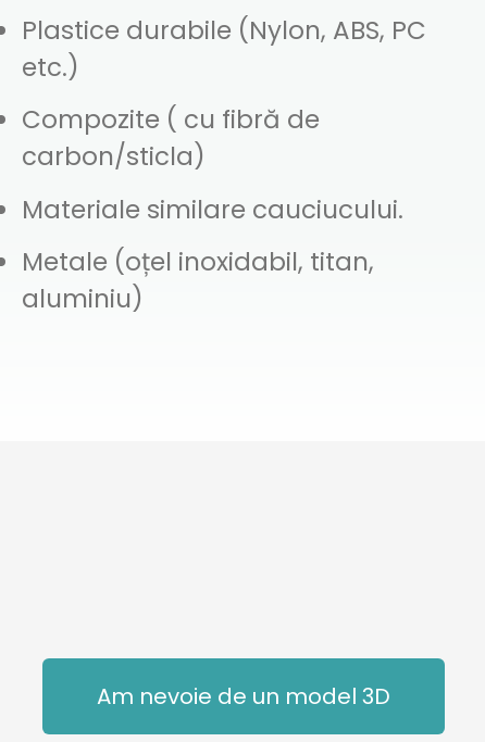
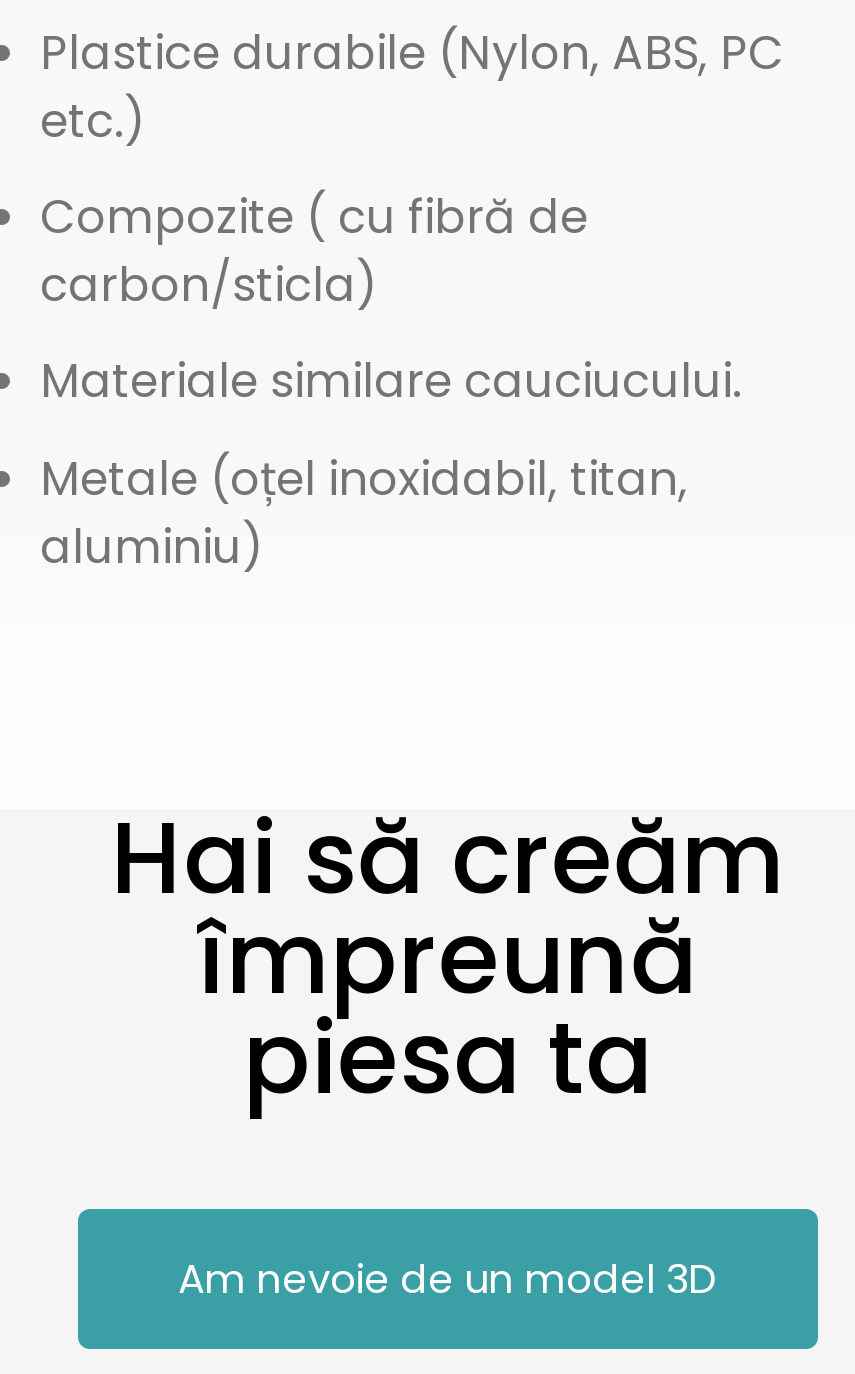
none -> [111,790,785,1130] Hai să creăm | împreună | piesa ta

